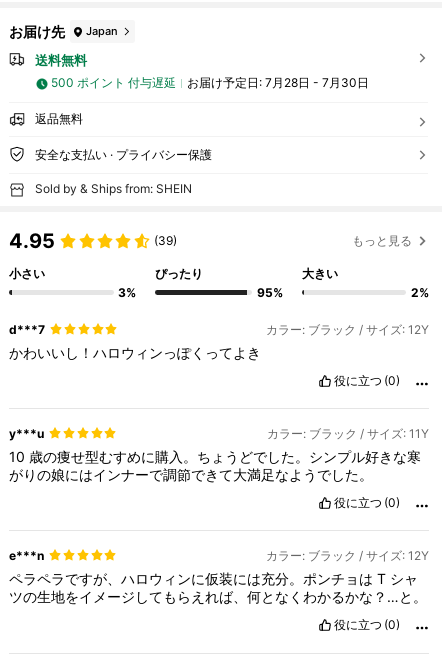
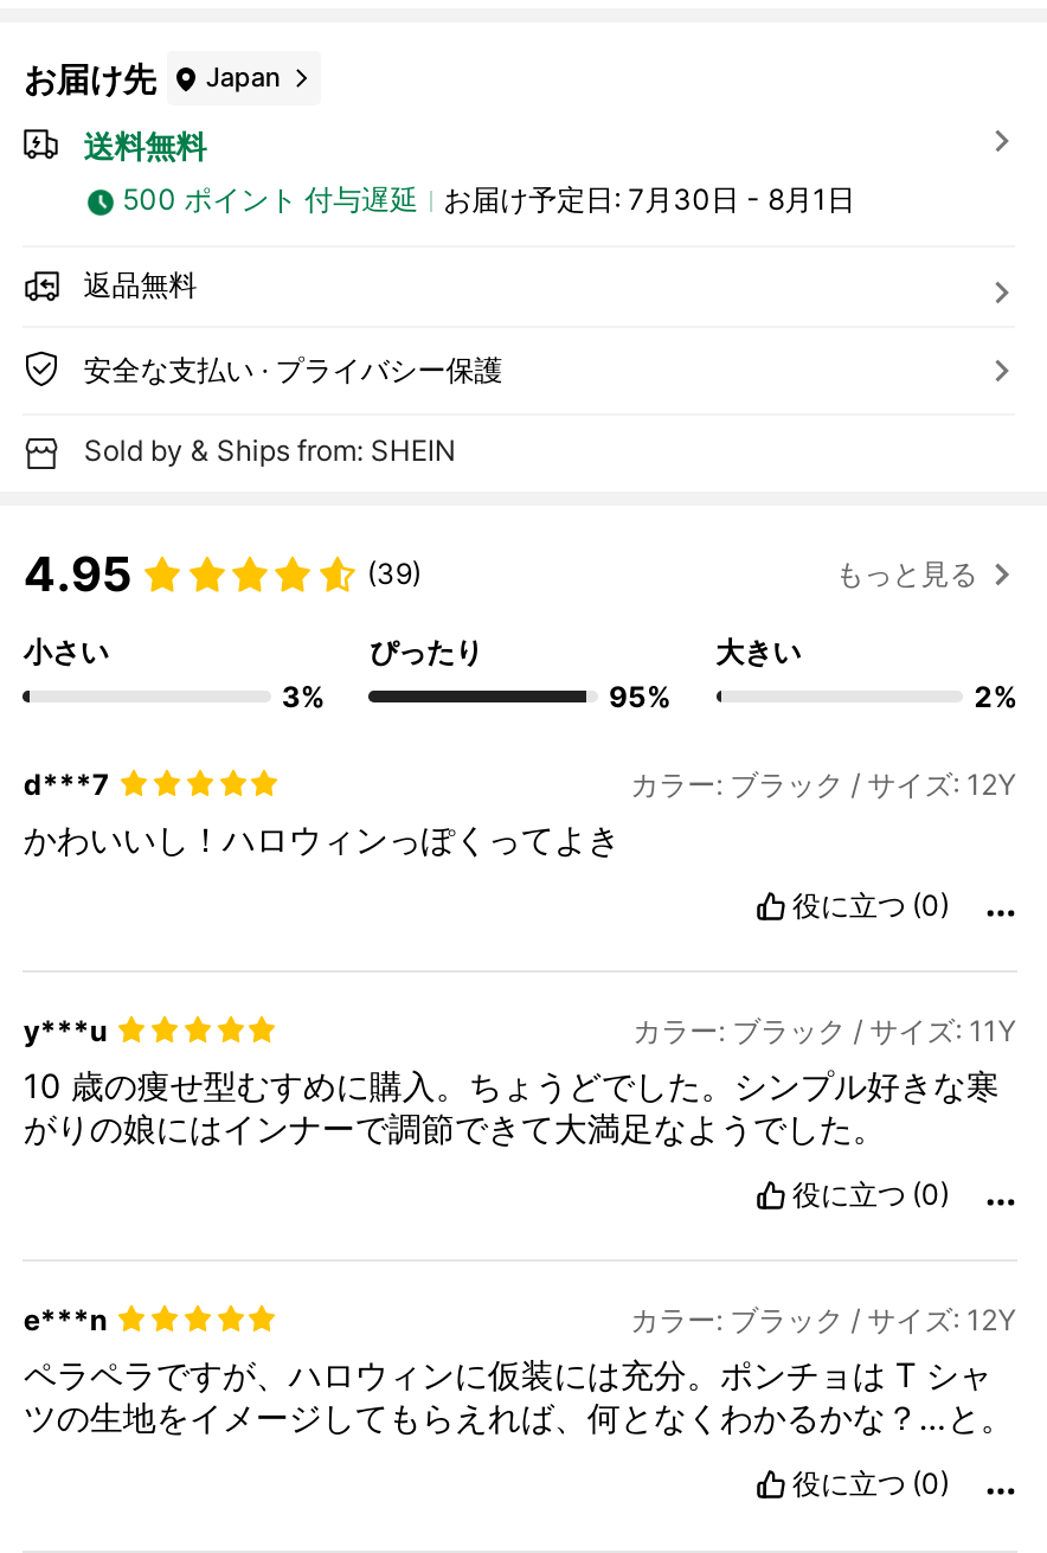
[187,75,369,90] お届け予定日: 7月28日 - 7月30日 -> [443,182,855,217] お届け予定日: 7月30日 - 8月1日

